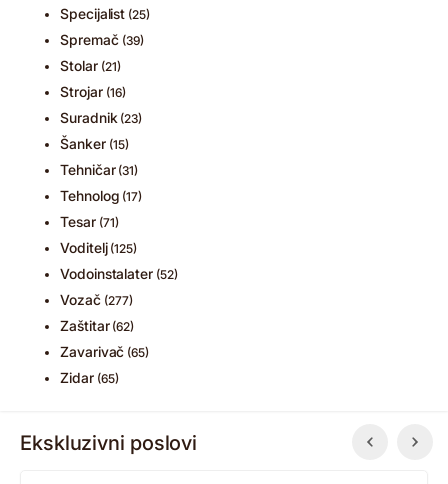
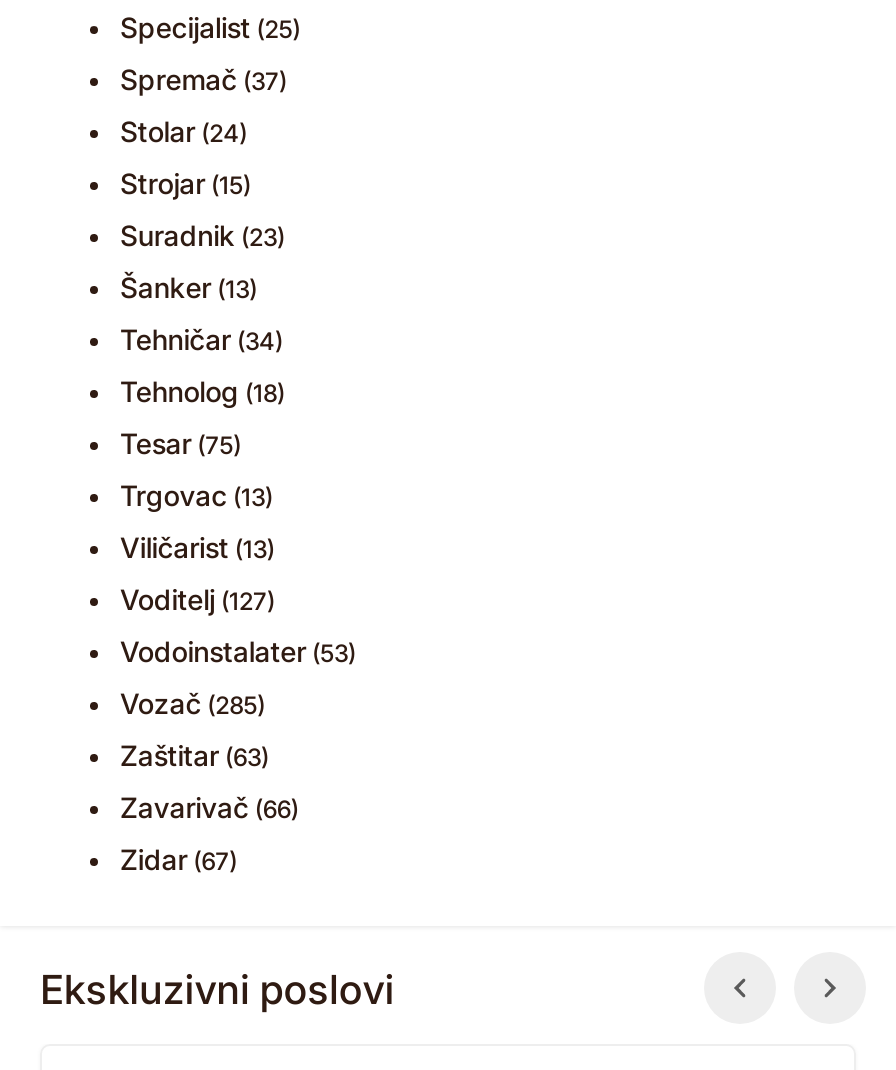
[60,31,143,48] Spremač (39) -> [120,62,287,96] Spremač (37)
[60,57,121,74] Stolar (21) -> [120,114,247,148] Stolar (24)
[60,83,125,100] Strojar (16) -> [120,166,251,200] Strojar (15)
[60,135,178,386] Šanker (15) | Tehničar (31) | Tehnolog (17) | Tesar (71) | Voditelj (125) | Vodoinstalater (52) | Vozač (277) | Zaštitar (62) | Zavarivač (65) | Zidar (65) -> [120,270,356,876] Šanker (13) | Tehničar (34) | Tehnolog (18) | Tesar (75) | Trgovac (13) | Viličarist (13) | Voditelj (127) | Vodoinstalater (53) | Vozač (285) | Zaštitar (63) | Zavarivač (66) | Zidar (67)

